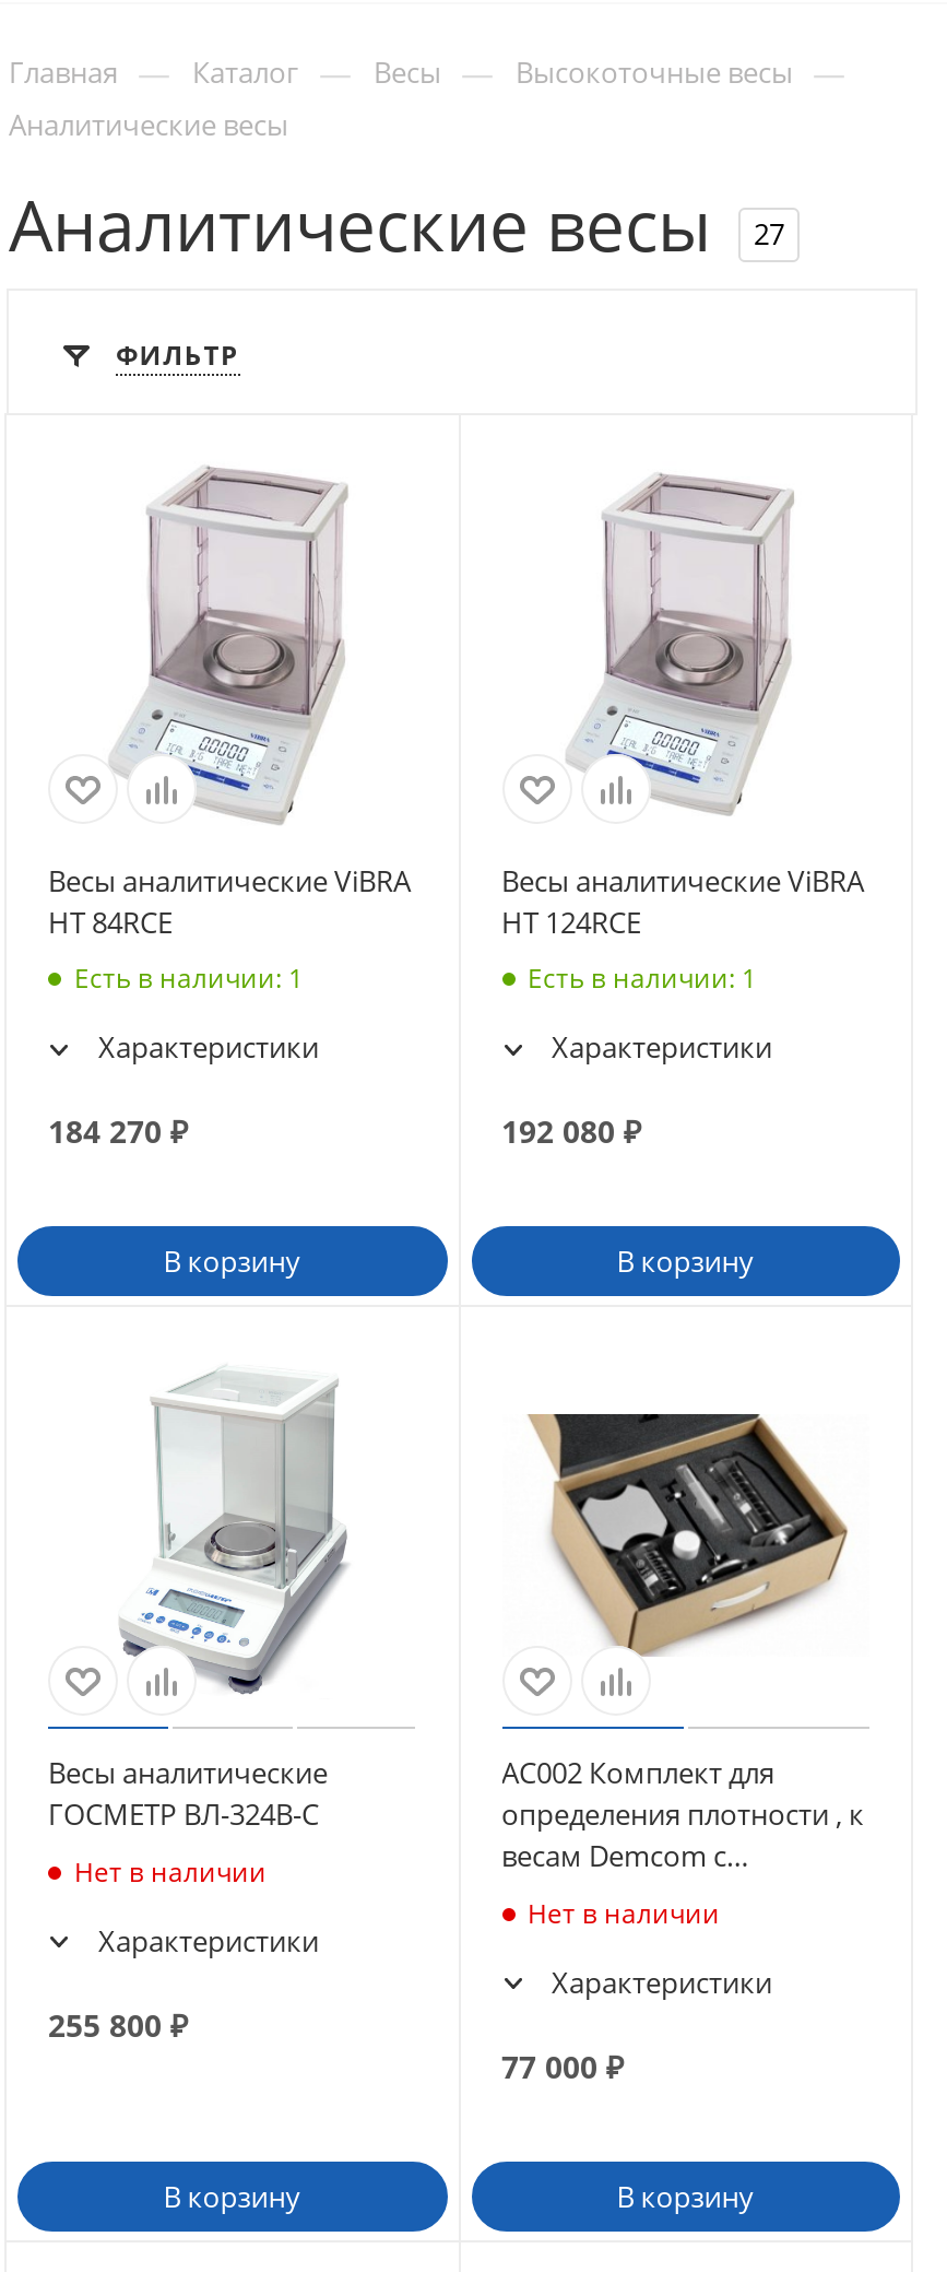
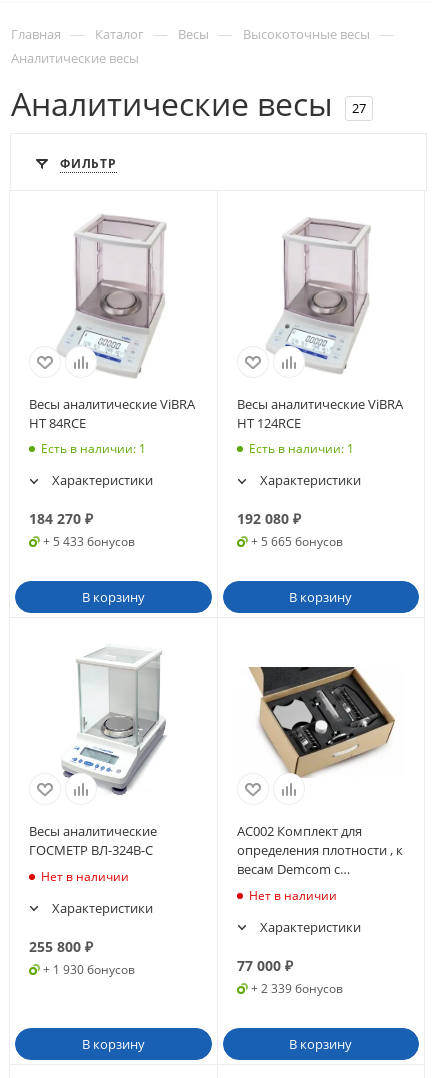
none -> [43,533,135,550] + 5 433 бонусов
none -> [250,533,342,550] + 5 665 бонусов
none -> [43,961,135,978] + 1 930 бонусов
none -> [250,980,342,997] + 2 339 бонусов

